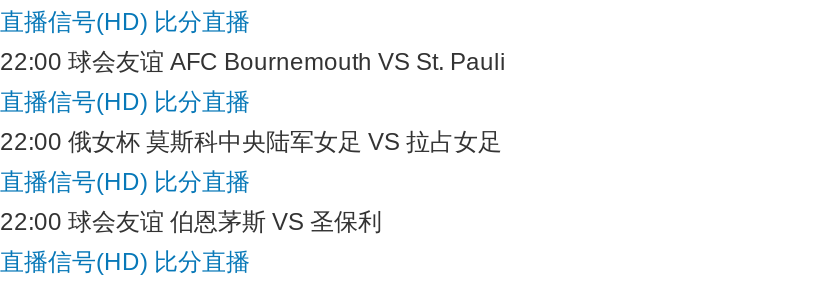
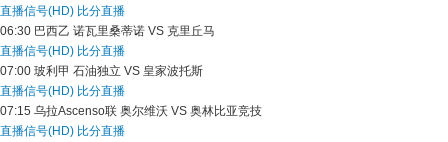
[0,48,506,76] 22:00 球会友谊AFC Bournemouth VS St. Pauli -> [0,24,215,38] 06:30 巴西乙诺瓦里桑蒂诺 VS 克里丘马
[0,128,502,156] 22:00 俄女杯莫斯科中央陆军女足 VS 拉占女足 -> [0,64,203,78] 07:00 玻利甲石油独立 VS 皇家波托斯
[0,208,382,236] 22:00 球会友谊伯恩茅斯 VS 圣保利 -> [0,104,262,118] 07:15 乌拉Ascenso联奥尔维沃 VS 奥林比亚竞技

